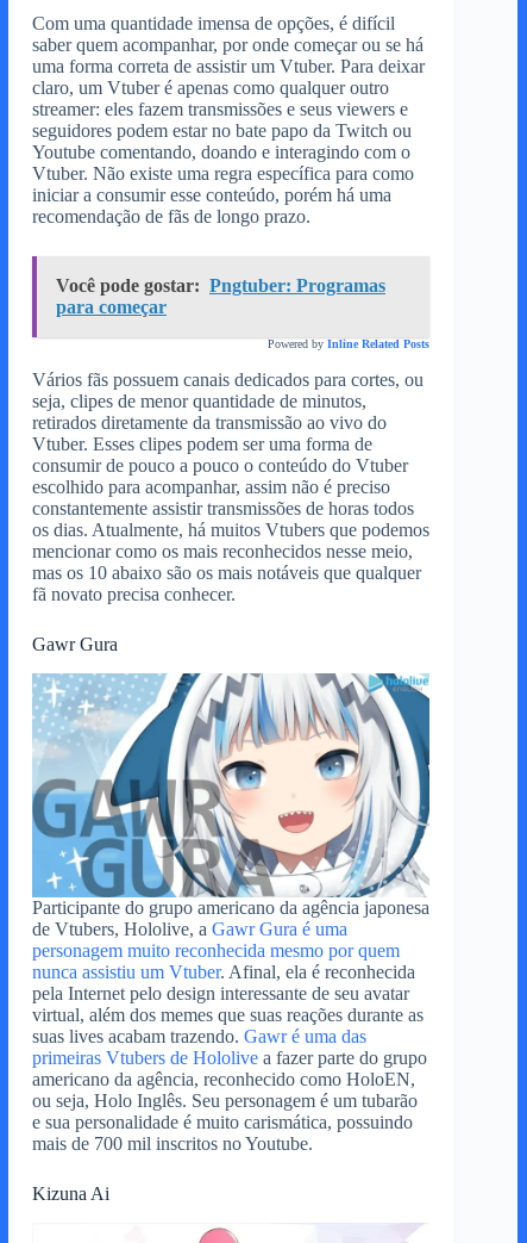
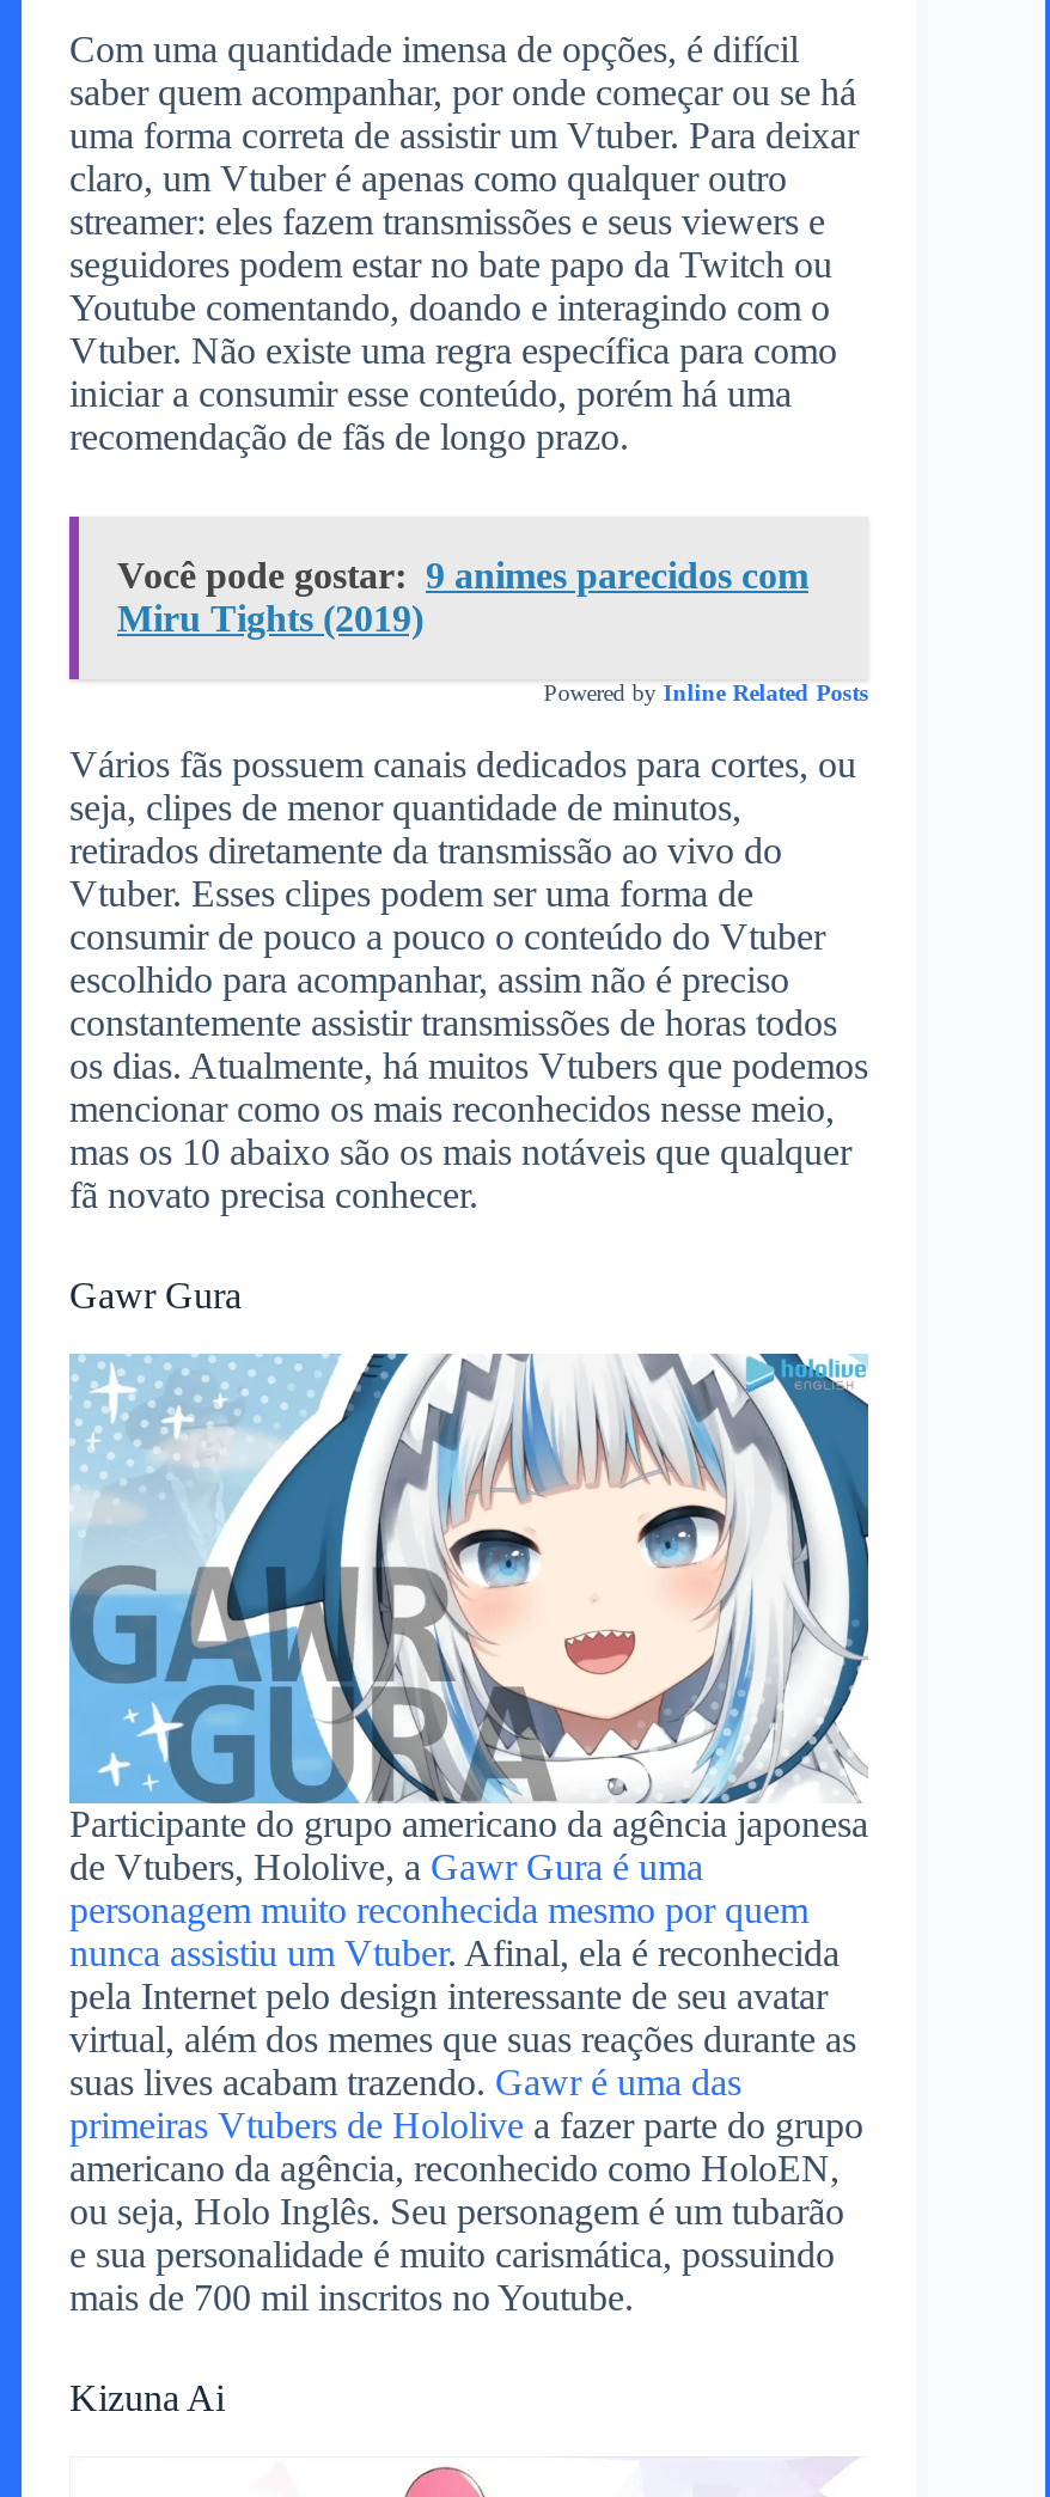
[56,275,385,317] Você pode gostar: Pngtuber: Programas | para começar -> [117,555,808,639] Você pode gostar: 9 animes parecidos com | Miru Tights (2019)

